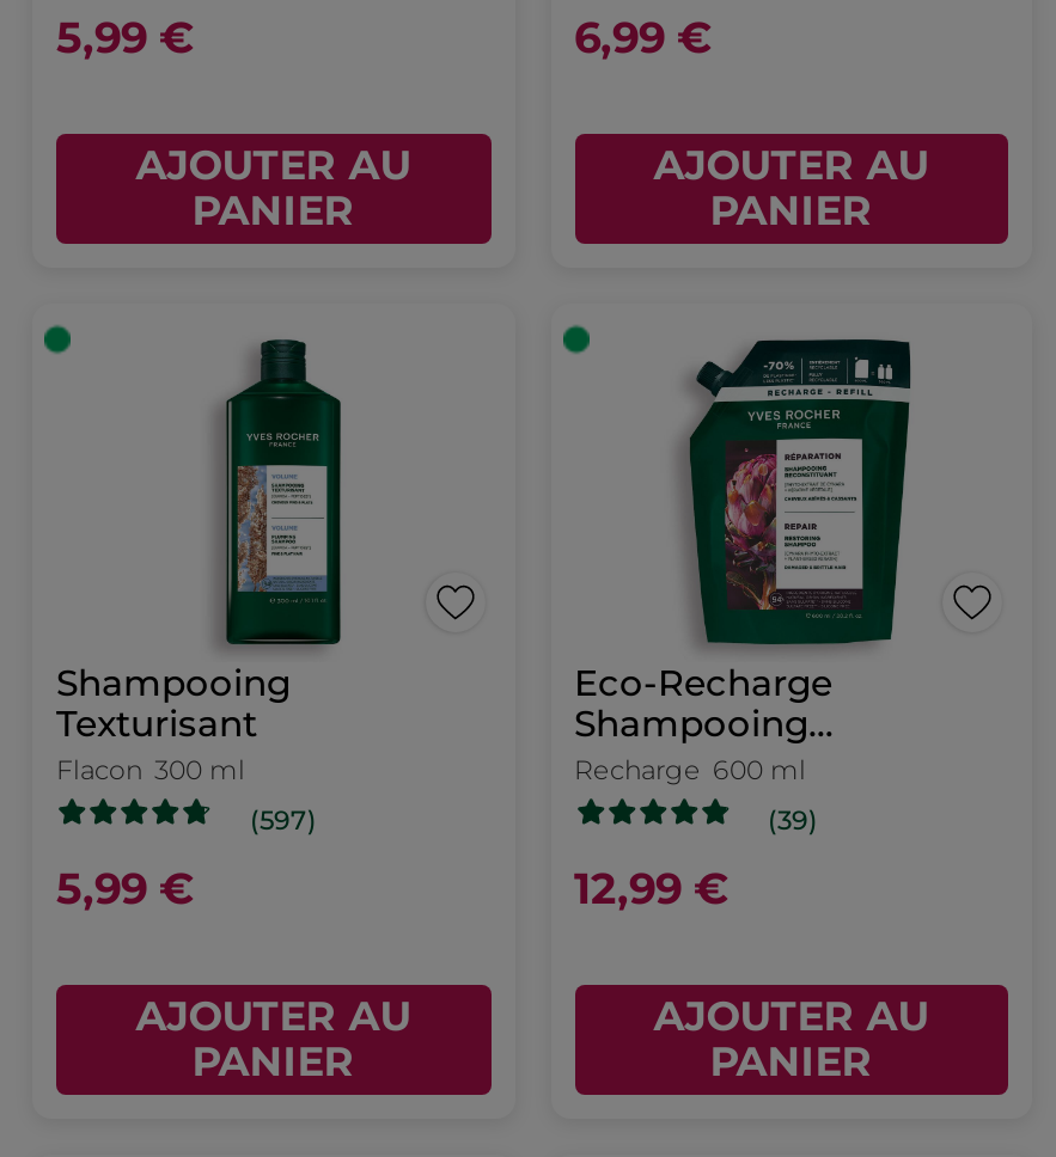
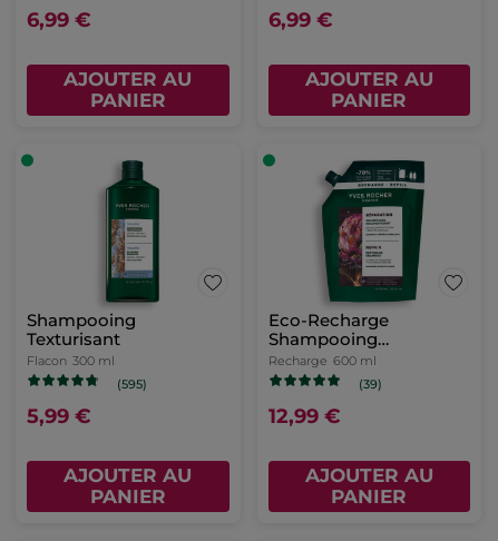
[56,11,195,64] 5,99 € -> [27,8,91,32] 6,99 €
[250,802,317,836] (597) -> [117,376,147,392] (595)

